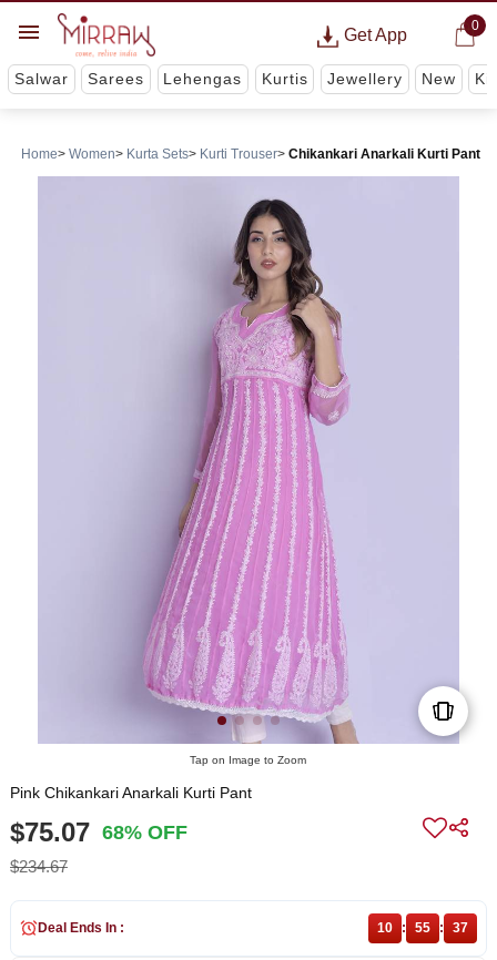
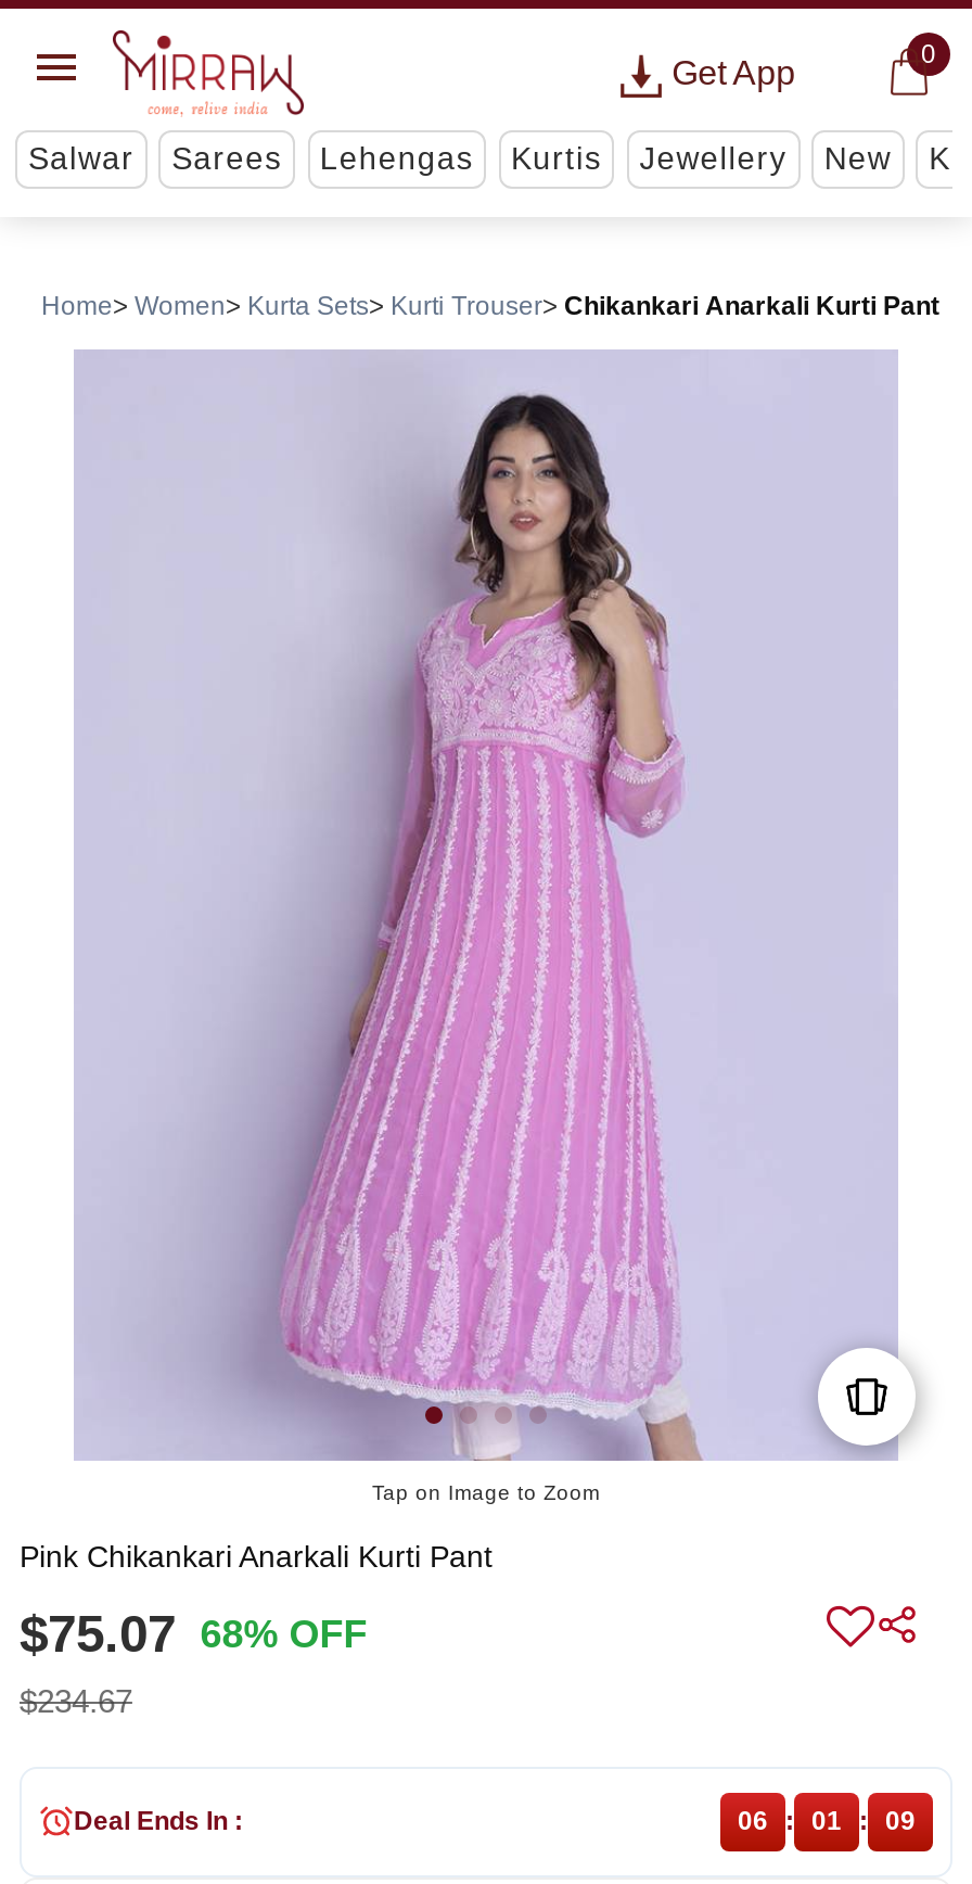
[377,920,468,935] 10 : 55 : 37 -> [738,1805,916,1836] 06 : 01 : 09

